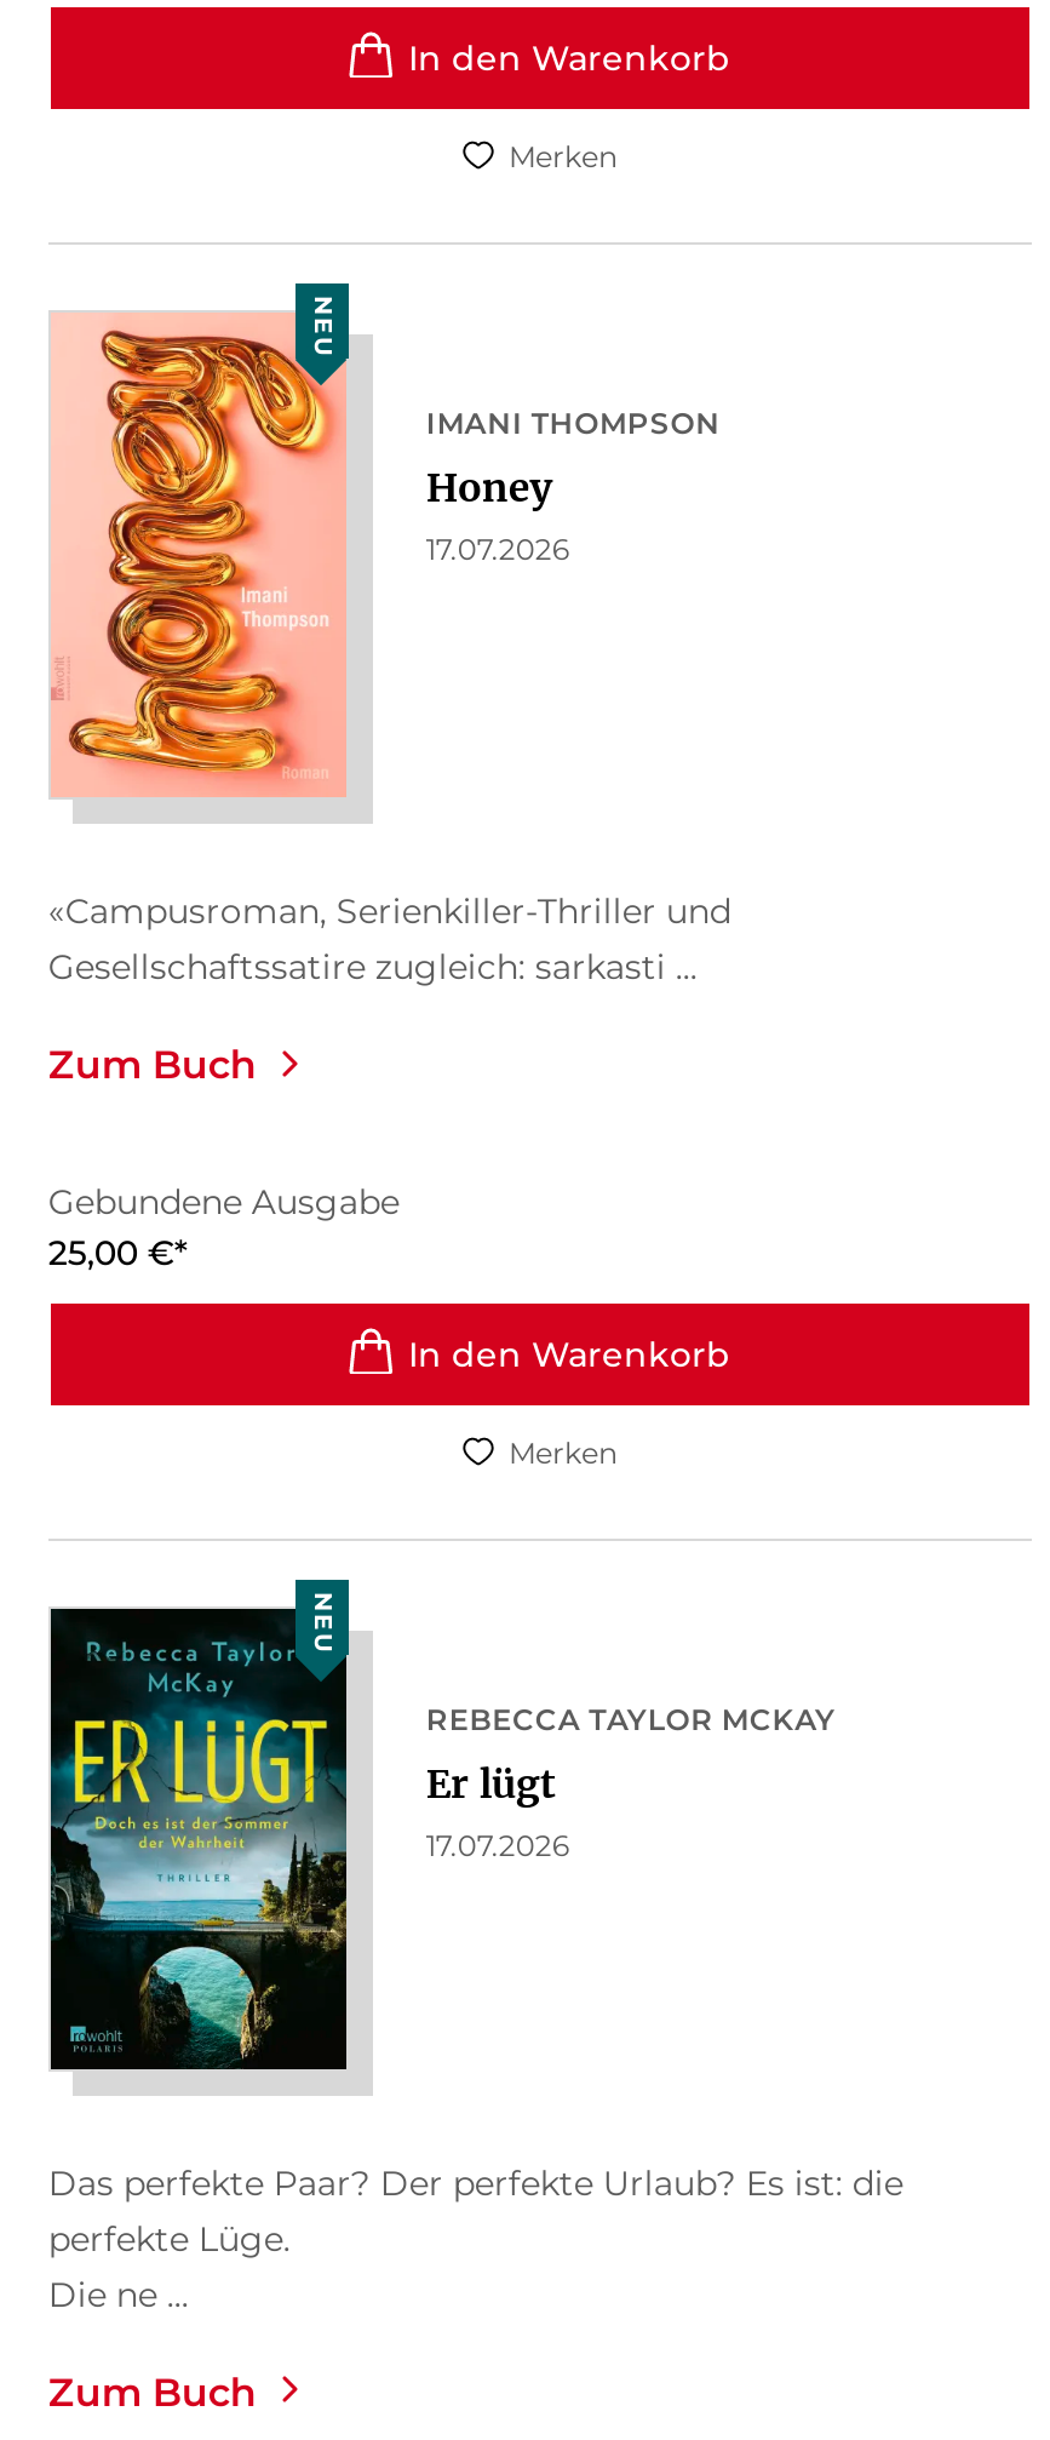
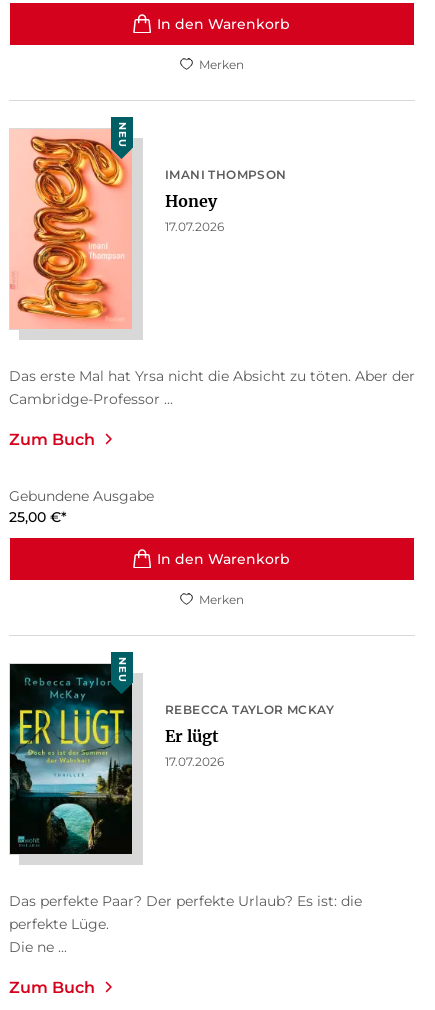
[48,889,731,989] «Campusroman, Serienkiller-Thriller und | Gesellschaftssatire zugleich: sarkasti ... -> [9,367,415,408] Das erste Mal hat Yrsa nicht die Absicht zu töten. Aber der | Cambridge-Professor ...

